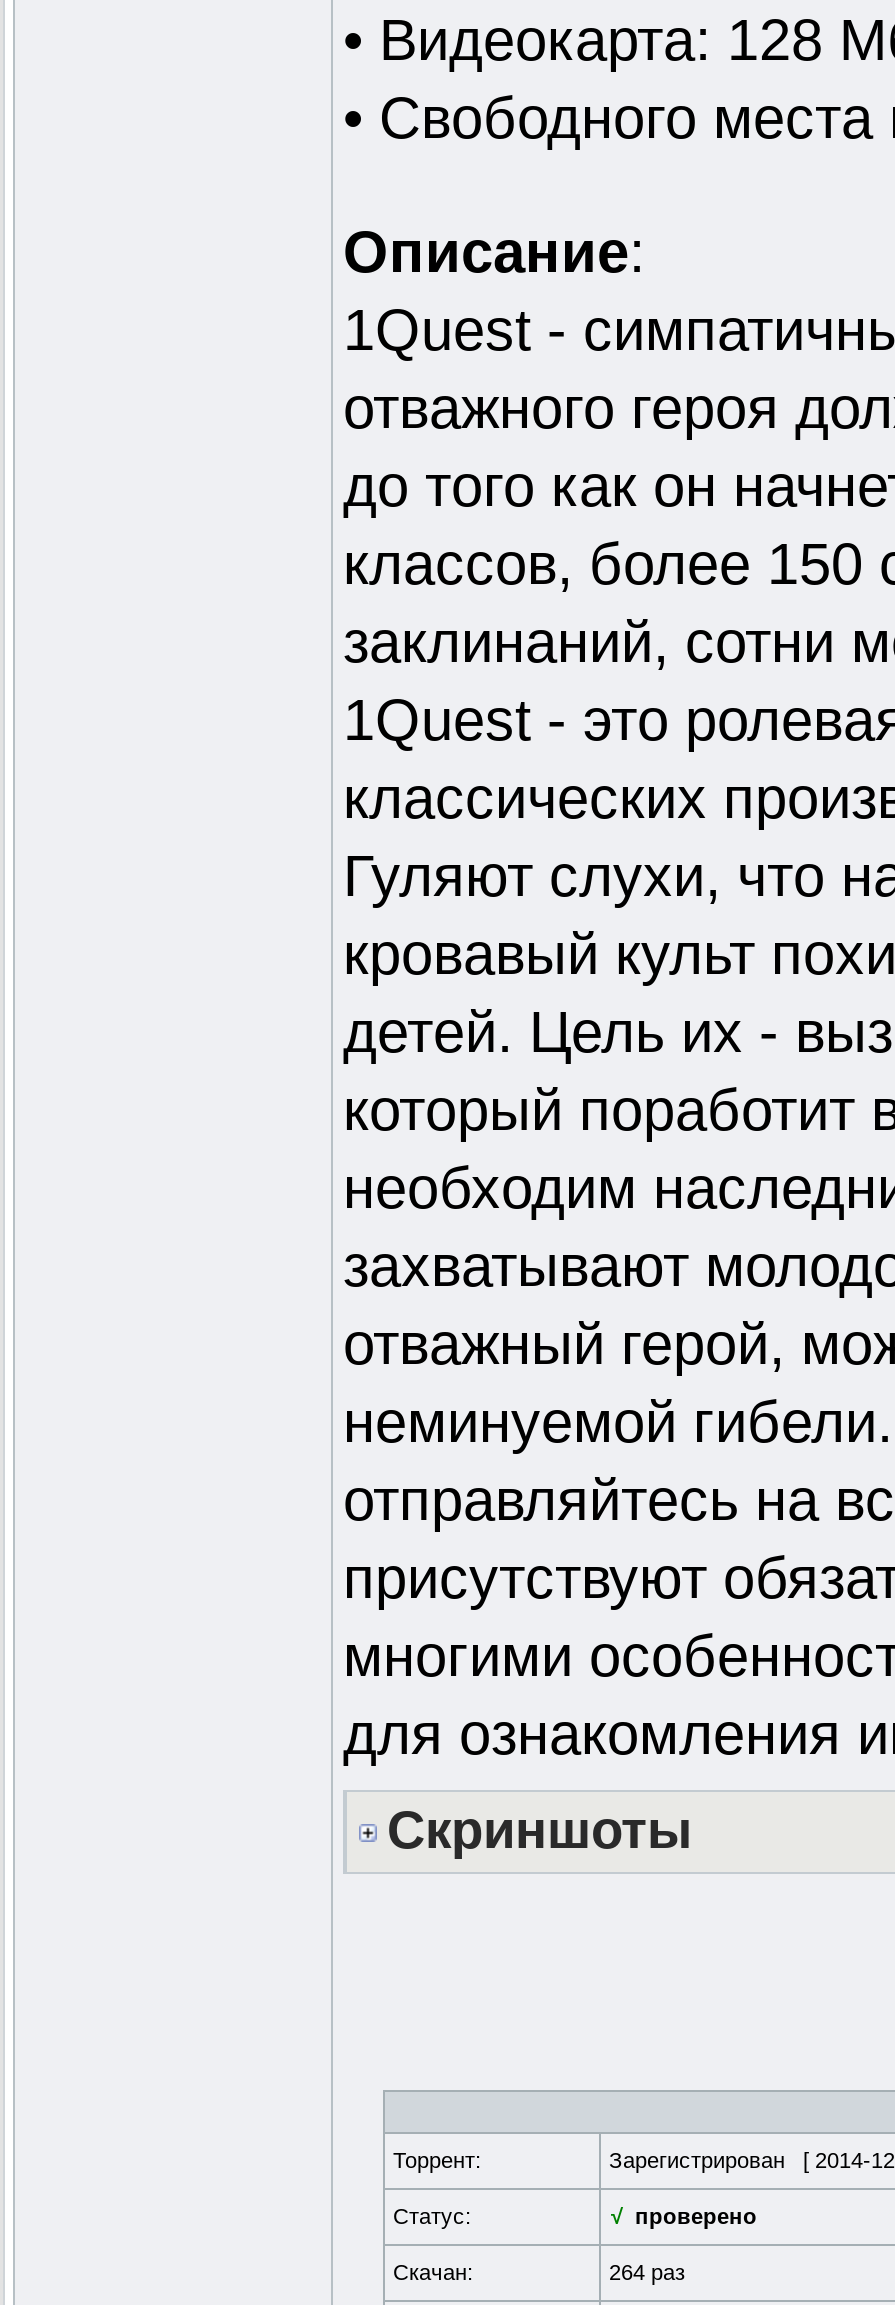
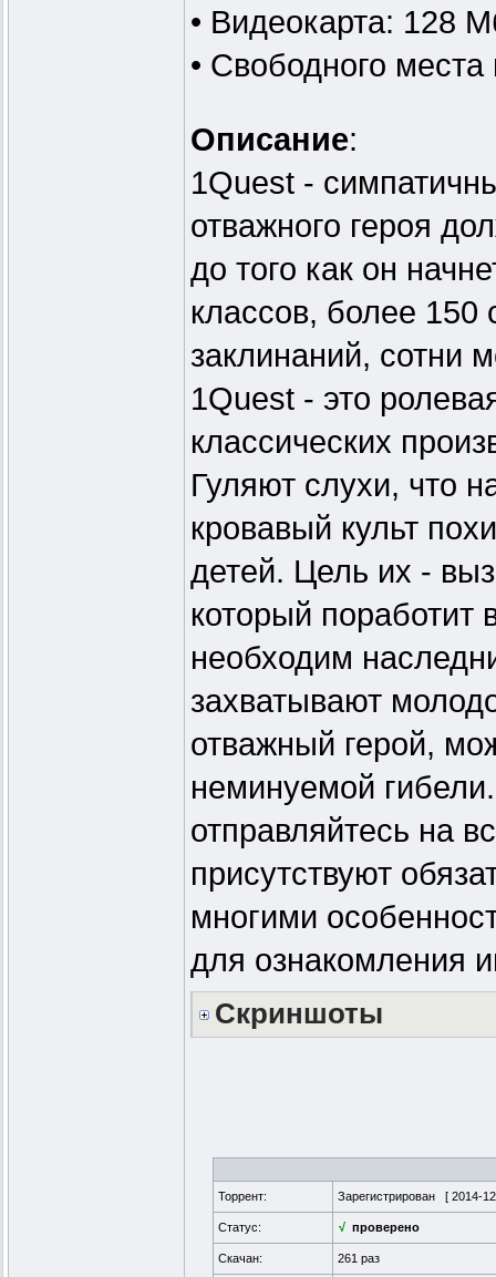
[609,2261,685,2285] 264 раз -> [338,1252,380,1265] 261 раз

